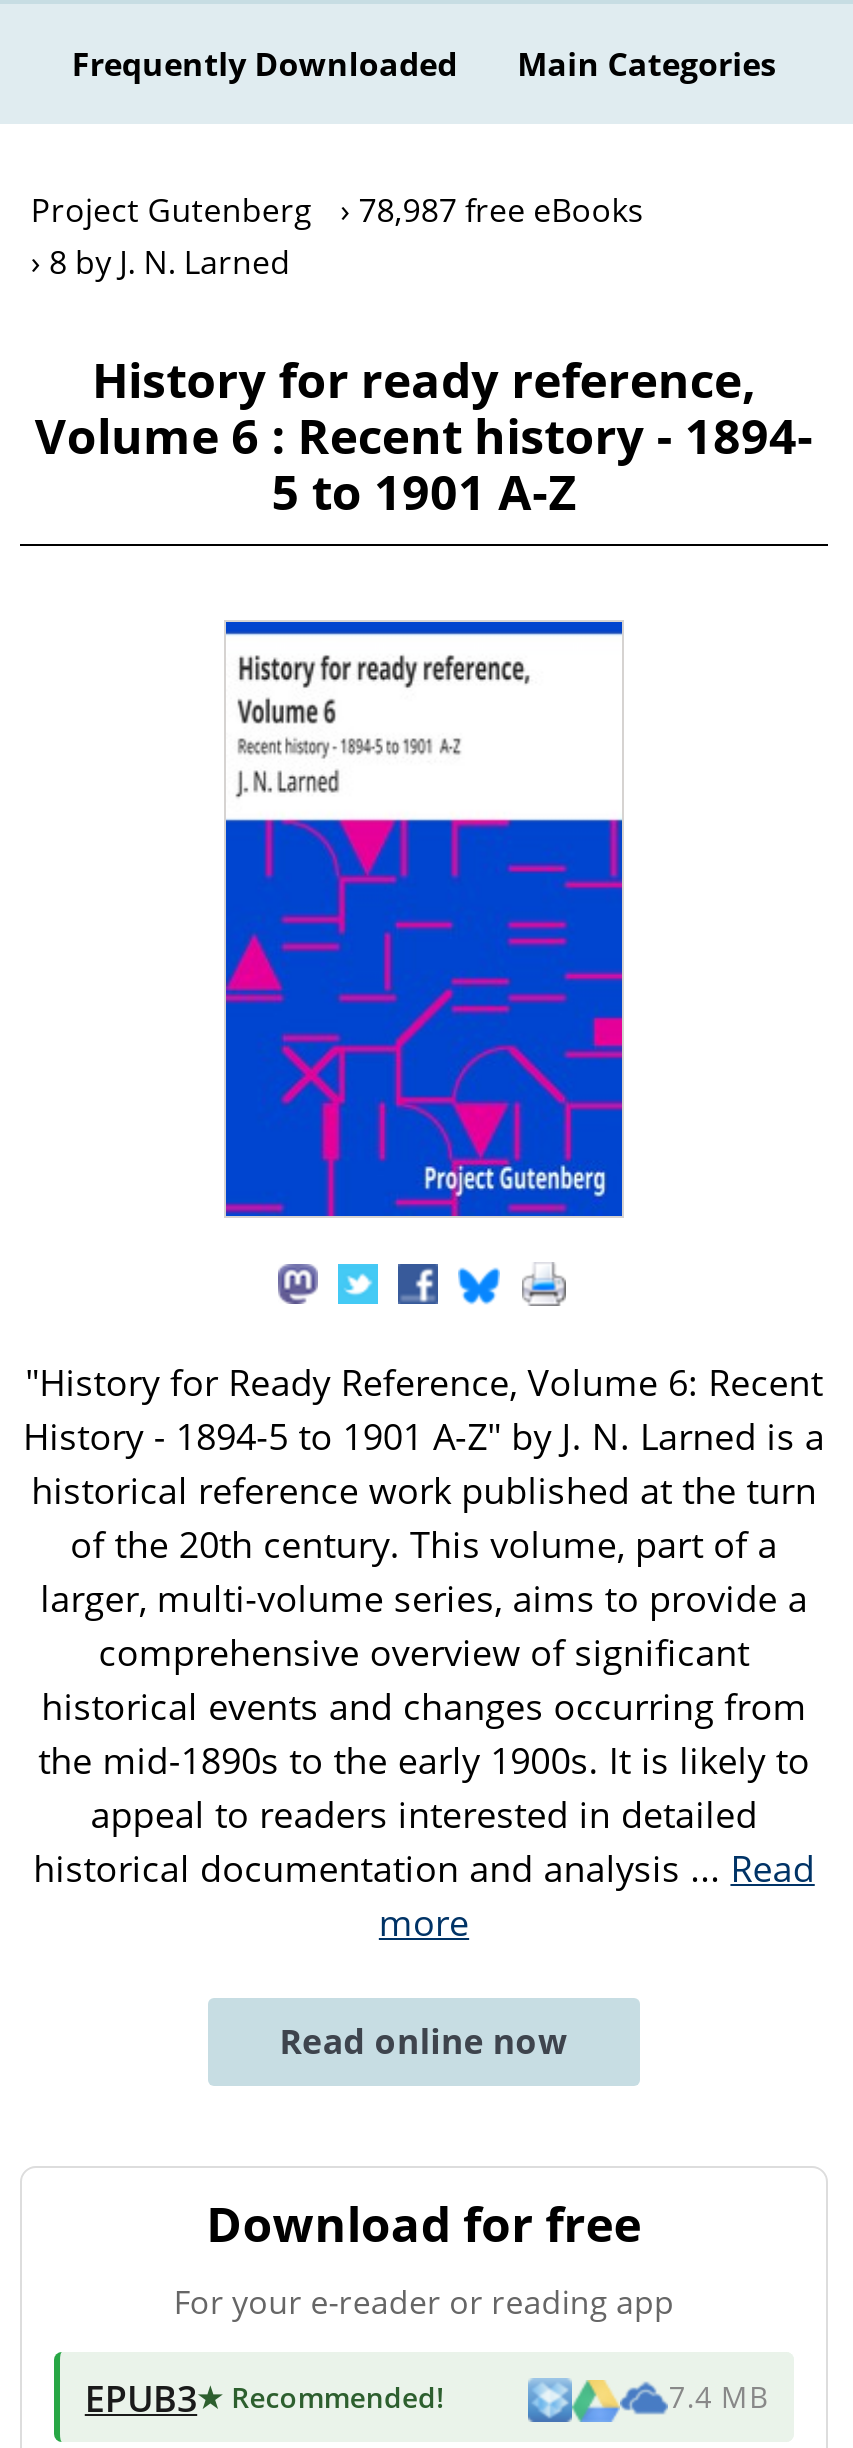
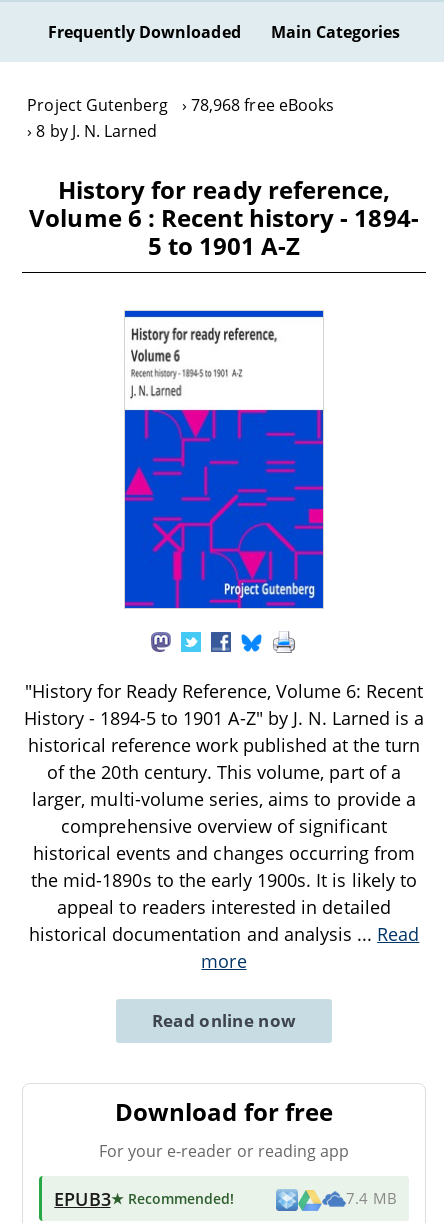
[31,188,644,232] Project Gutenberg 78,987 free eBooks -> [27,94,334,116] Project Gutenberg 78,968 free eBooks

